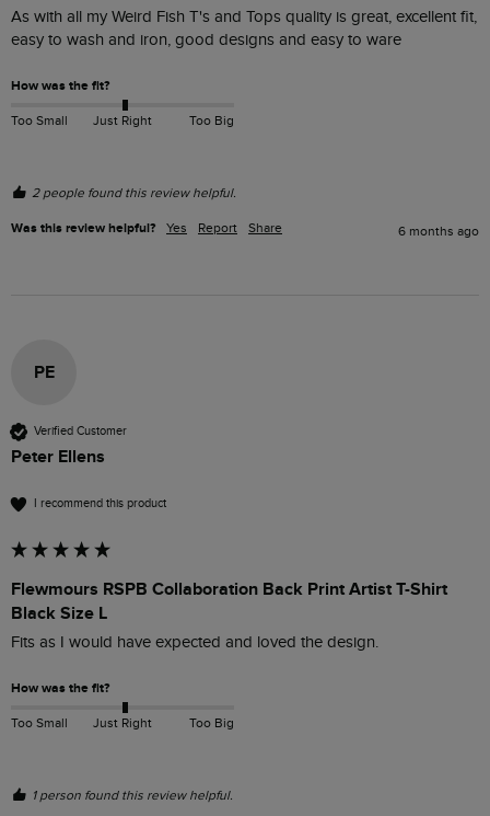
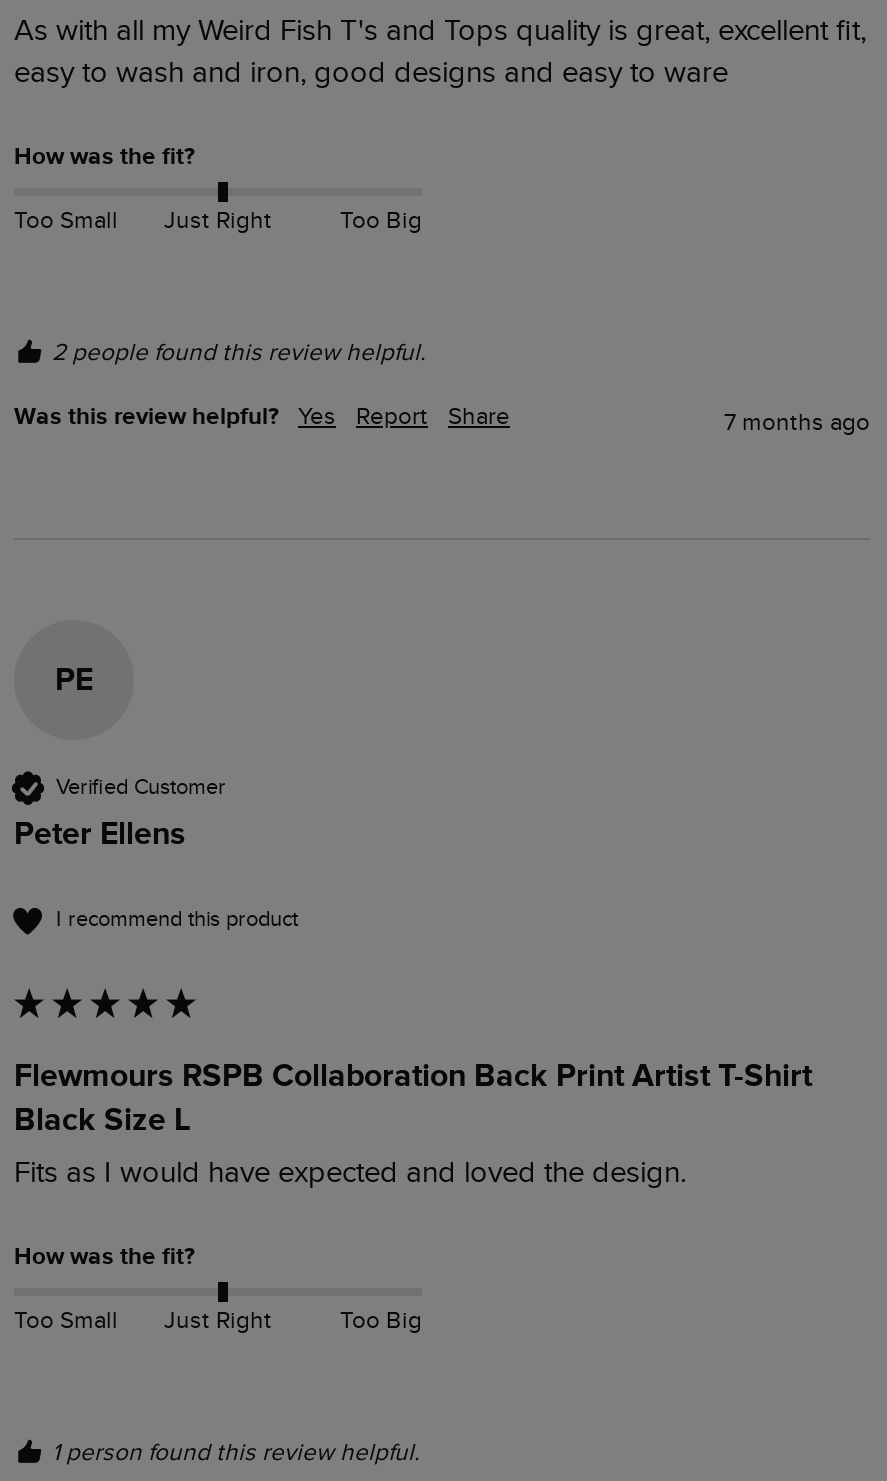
[398,223,479,239] 6 months ago -> [724,408,870,436] 7 months ago

